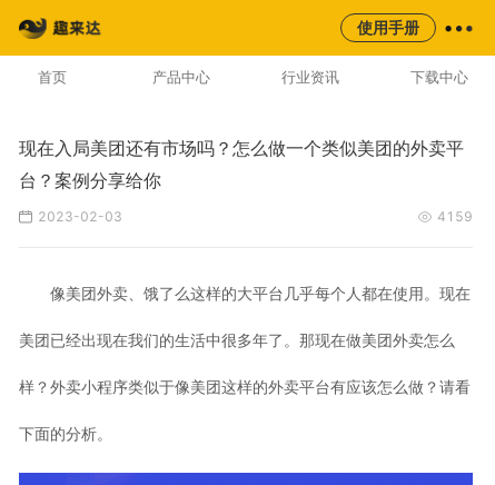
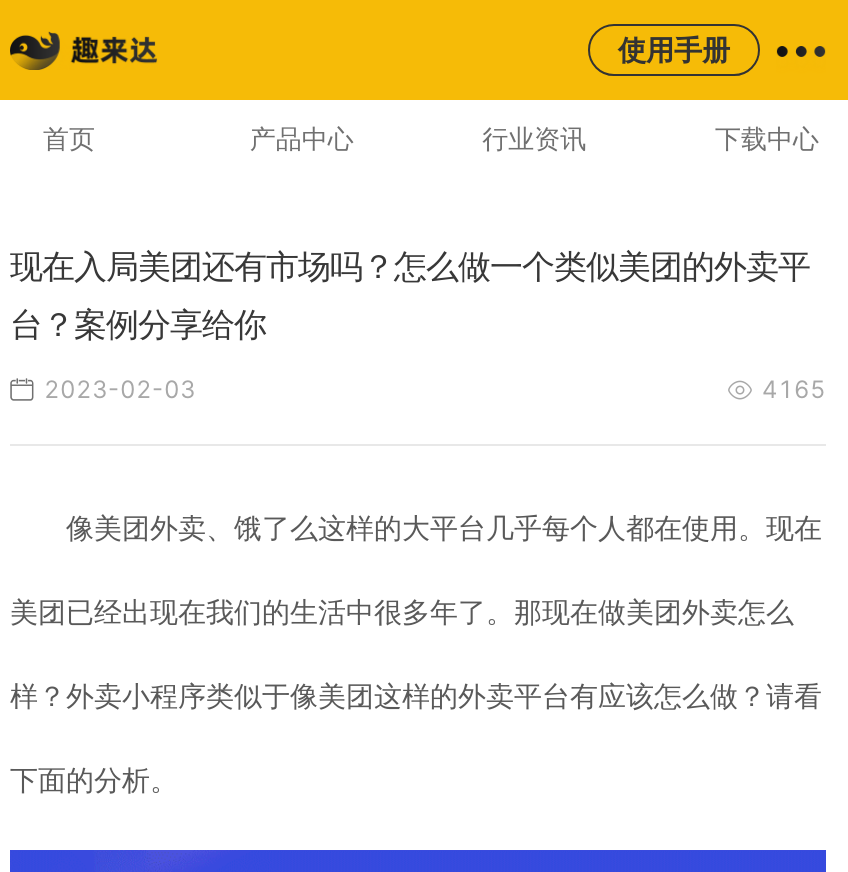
[437,208,473,225] 4159 -> [762,374,826,404] 4165

